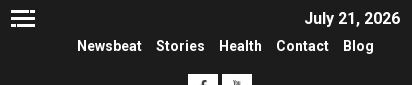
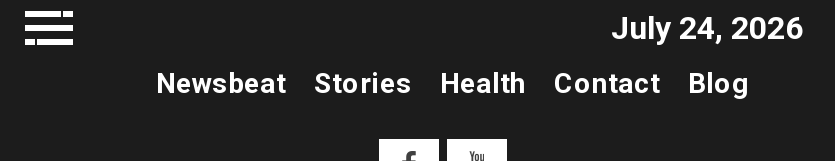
[304,9,400,28] July 21, 2026 -> [611,10,803,48] July 24, 2026

